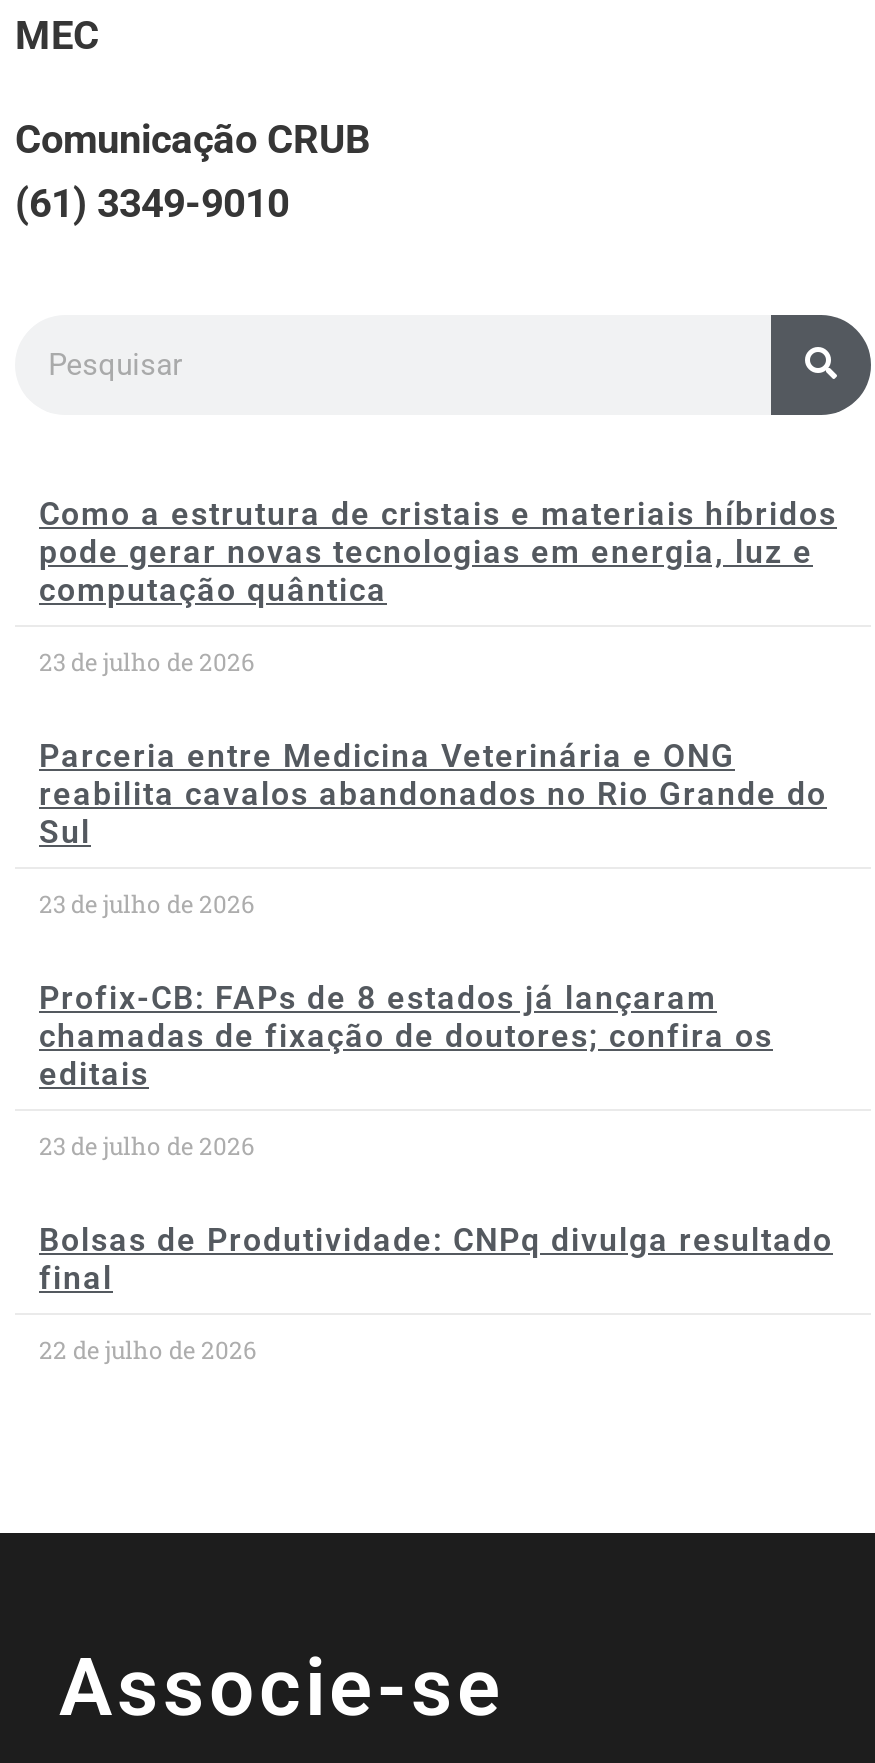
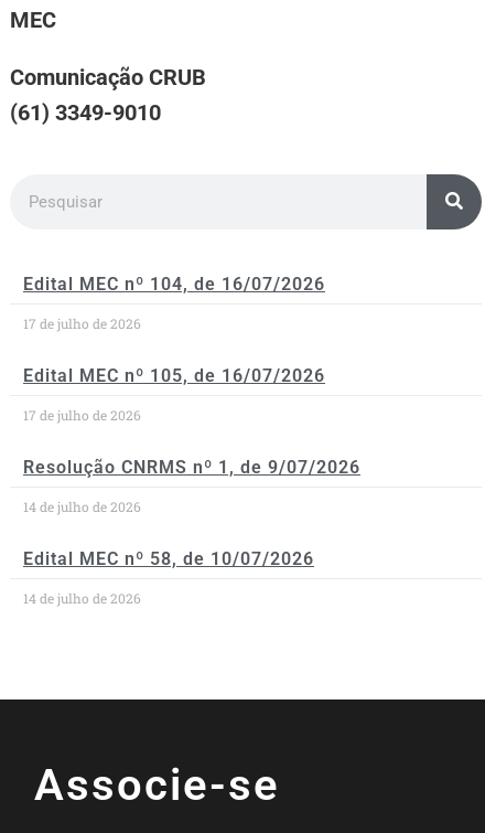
[39,495,837,609] Como a estrutura de cristais e materiais híbridos | pode gerar novas tecnologias em energia, luz e | computação quântica -> [23,273,325,294] Edital MEC nº 104, de 16/07/2026
[39,645,255,677] 23 de julho de 2026 -> [23,314,141,332] 17 de julho de 2026
[39,737,827,851] Parceria entre Medicina Veterinária e ONG | reabilita cavalos abandonados no Rio Grande do | Sul -> [23,365,325,386] Edital MEC nº 105, de 16/07/2026
[39,887,255,919] 23 de julho de 2026 -> [23,406,141,423] 17 de julho de 2026
[39,979,773,1093] Profix-CB: FAPs de 8 estados já lançaram | chamadas de fixação de doutores; confira os | editais -> [23,457,360,478] Resolução CNRMS nº 1, de 9/07/2026
[39,1129,255,1161] 23 de julho de 2026 -> [23,497,141,515] 14 de julho de 2026
[39,1221,833,1297] Bolsas de Produtividade: CNPq divulga resultado | final -> [23,548,314,569] Edital MEC nº 58, de 10/07/2026
[39,1333,257,1365] 22 de julho de 2026 -> [23,589,141,607] 14 de julho de 2026

